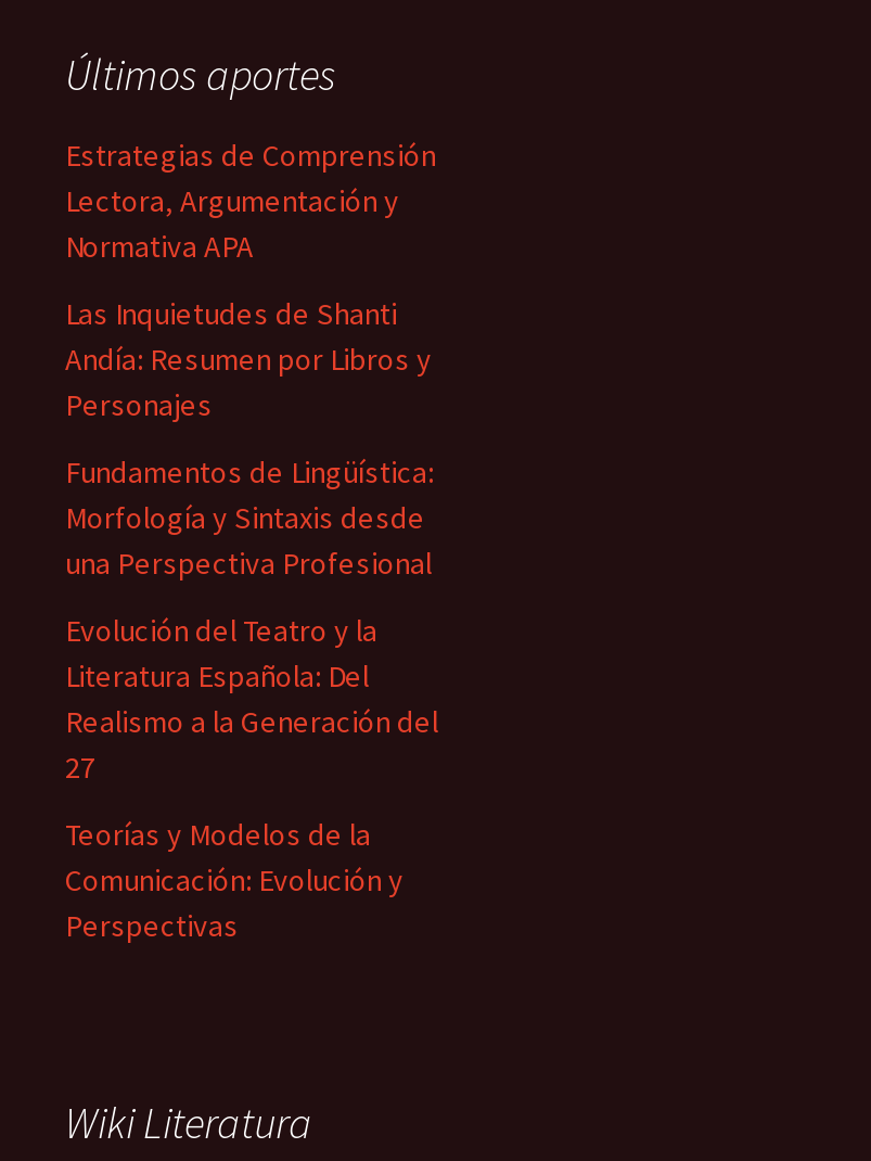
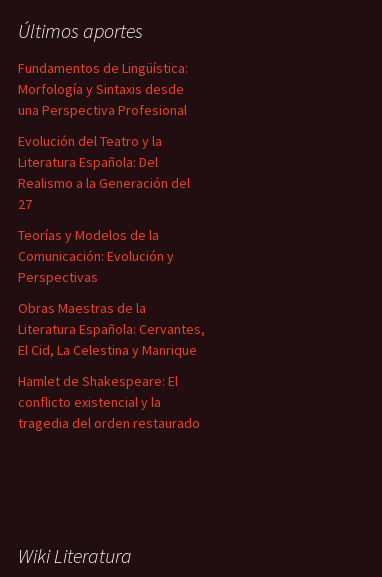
[65,136,436,424] Estrategias de Comprensión | Lectora, Argumentación y | Normativa APA | Las Inquietudes de Shanti | Andía: Resumen por Libros y | Personajes -> none
moved [65,452,438,945] -> [18,59,190,286]: Fundamentos de Lingüística: | Morfología y Sintaxis desde | una Perspectiva Profesional | ... | Comunicación: Evolución y | Perspectivas
none -> [18,299,205,432] Obras Maestras de la | Literatura Española: Cervantes, | El Cid, La Celestina y Manrique | Hamlet de Shakespeare: El | conflicto existencial y la | tragedia del orden restaurado

